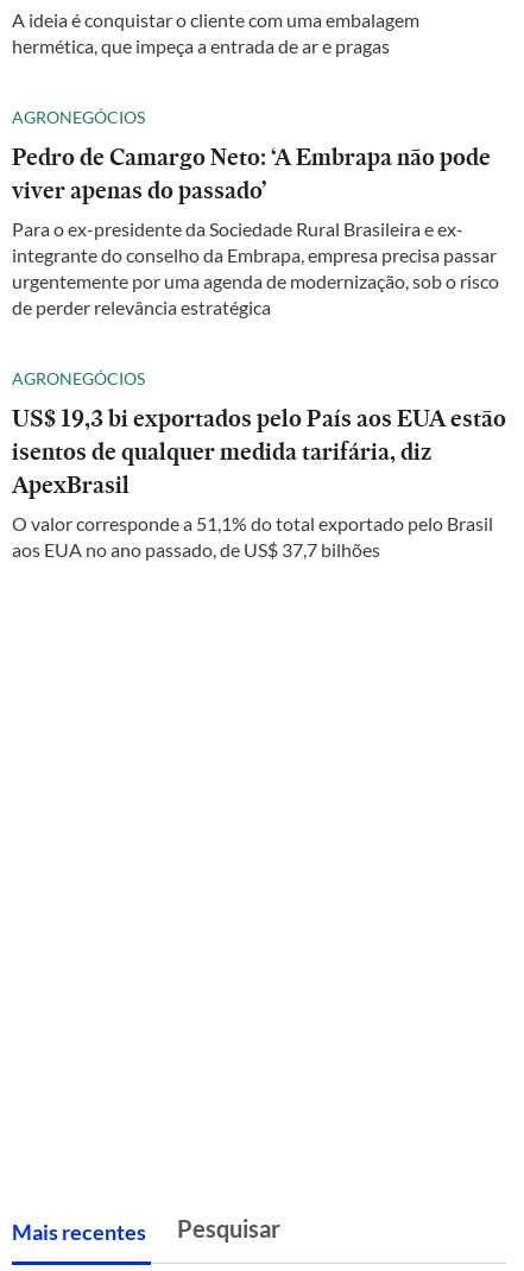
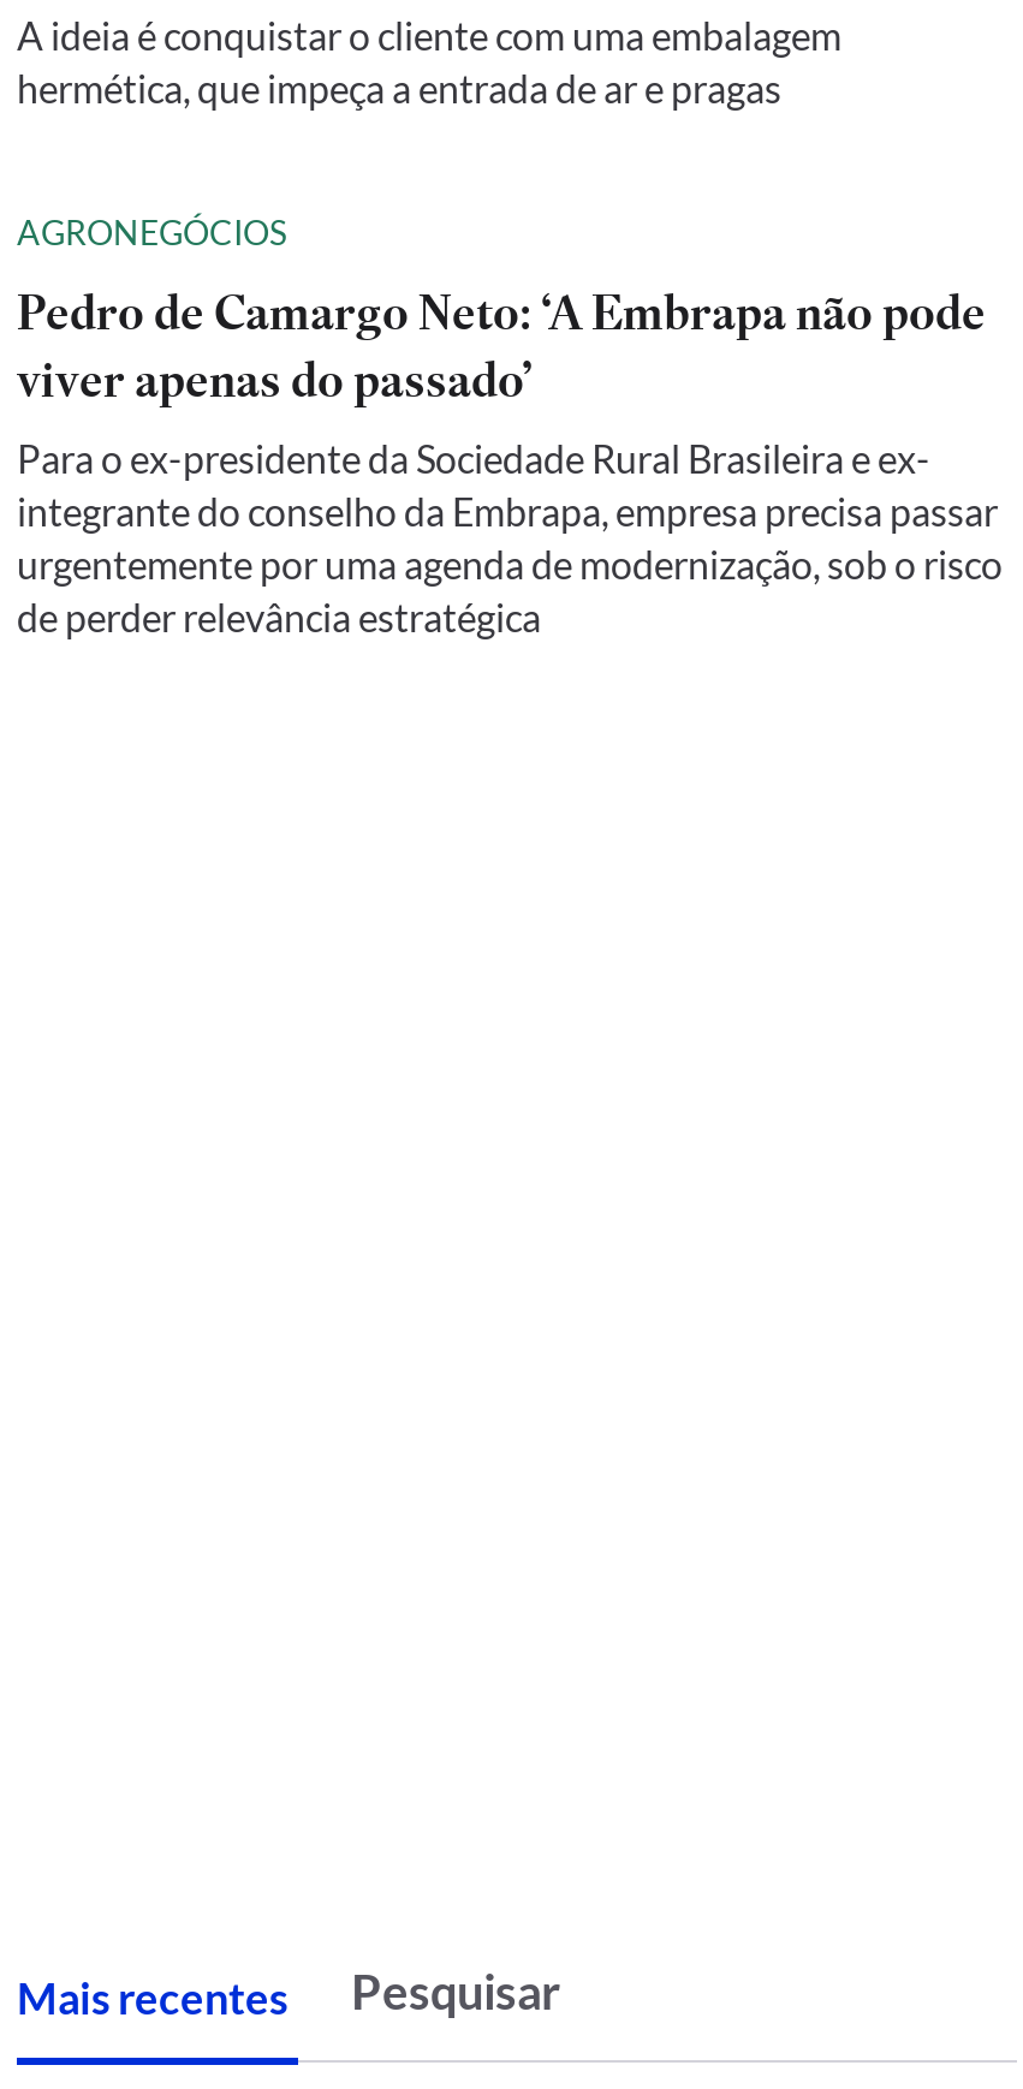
[12,368,506,561] AGRONEGÓCIOS | US$ 19,3 bi exportados pelo País aos EUA estão | isentos de qualquer medida tarifária, diz | ApexBrasil | O valor corresponde a 51,1% do total exportado pelo Brasil | aos EUA no ano passado, de US$ 37,7 bilhões -> none

